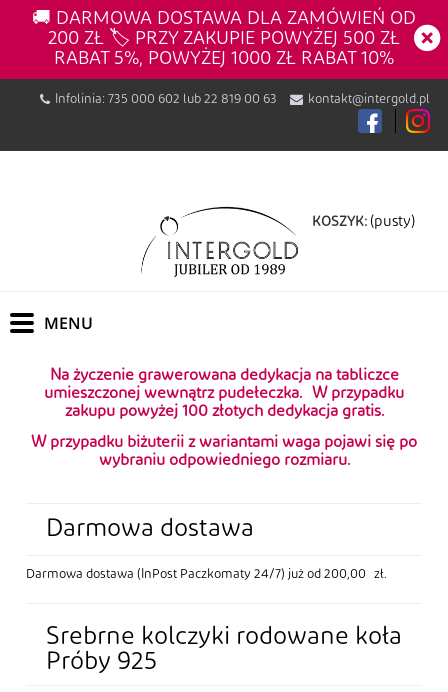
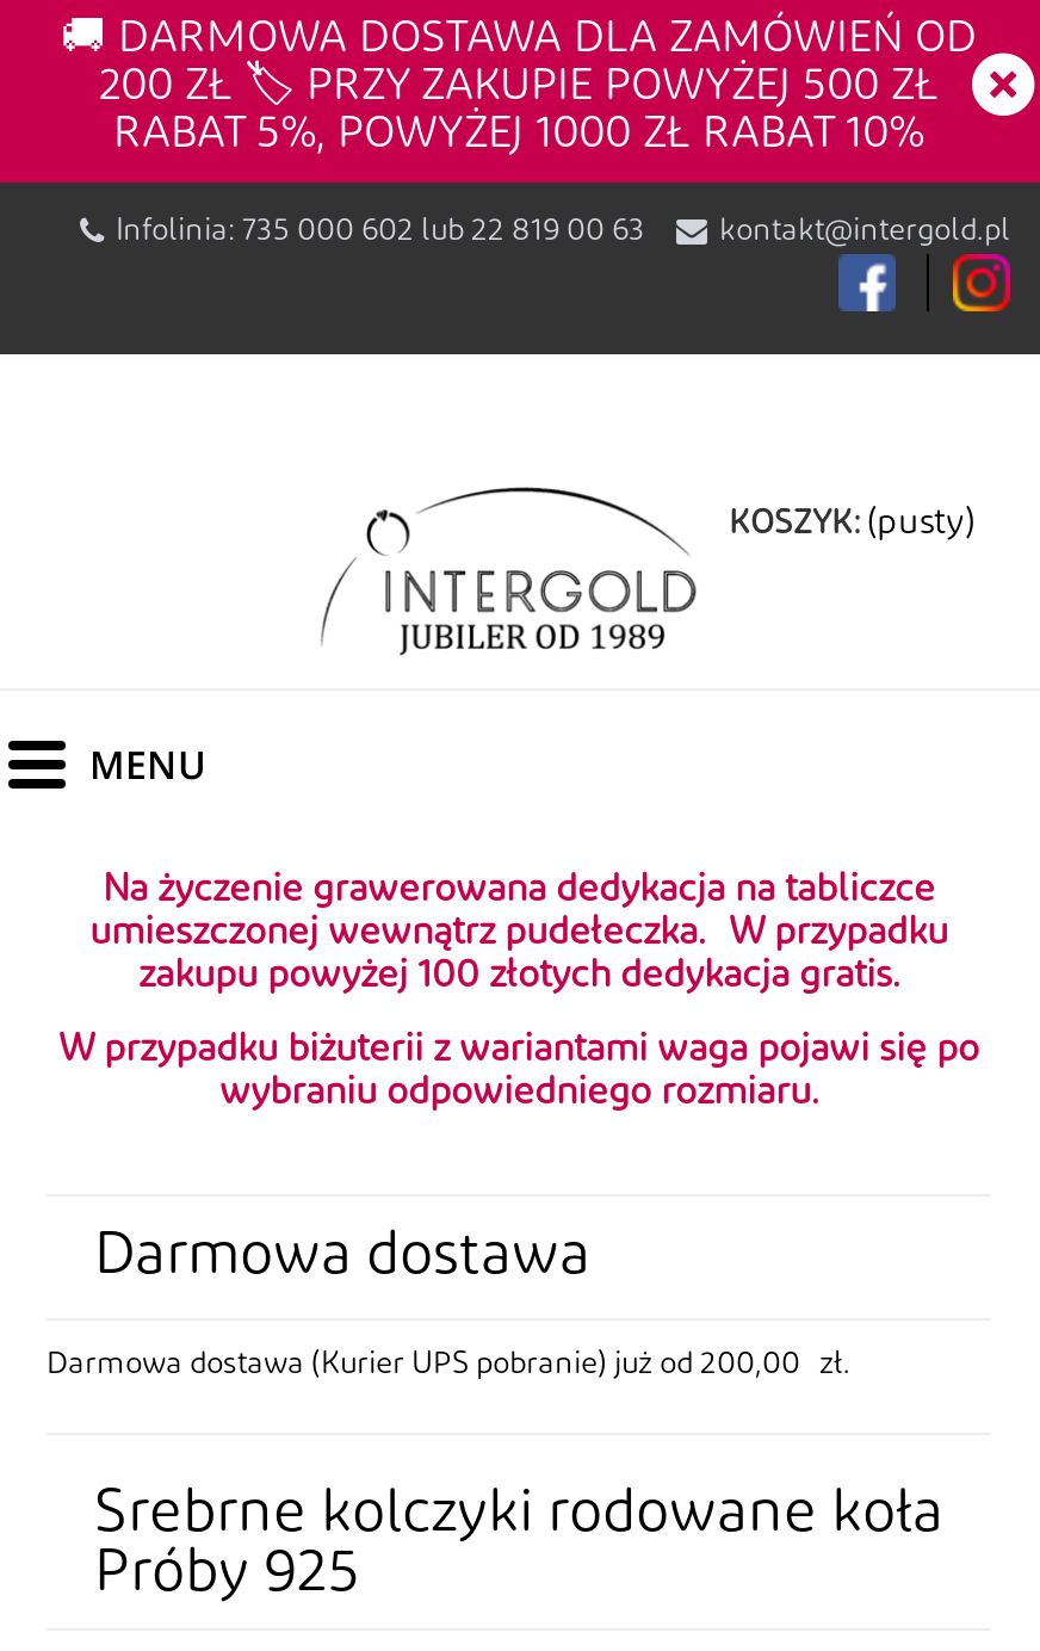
[26,568,387,580] Darmowa dostawa (InPost Paczkomaty 24/7) już od 200,00 zł. -> [47,1349,850,1378] Darmowa dostawa (Kurier UPS pobranie) już od 200,00 zł.

